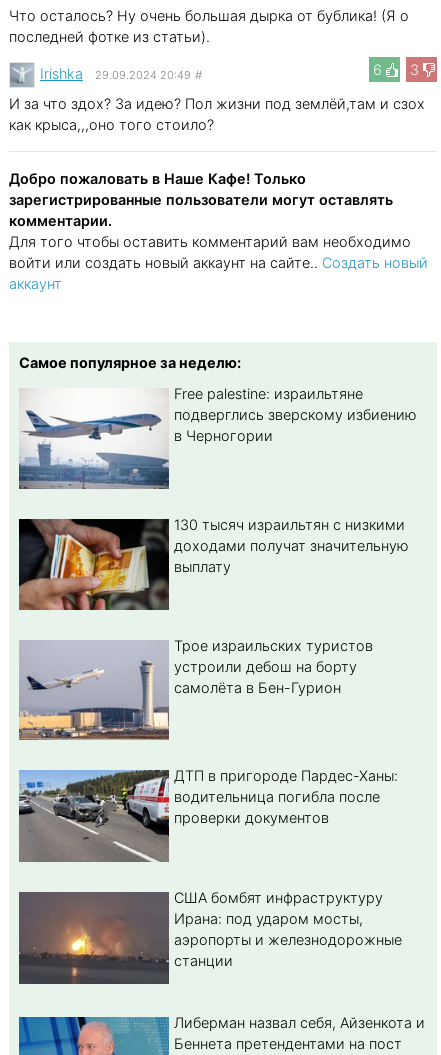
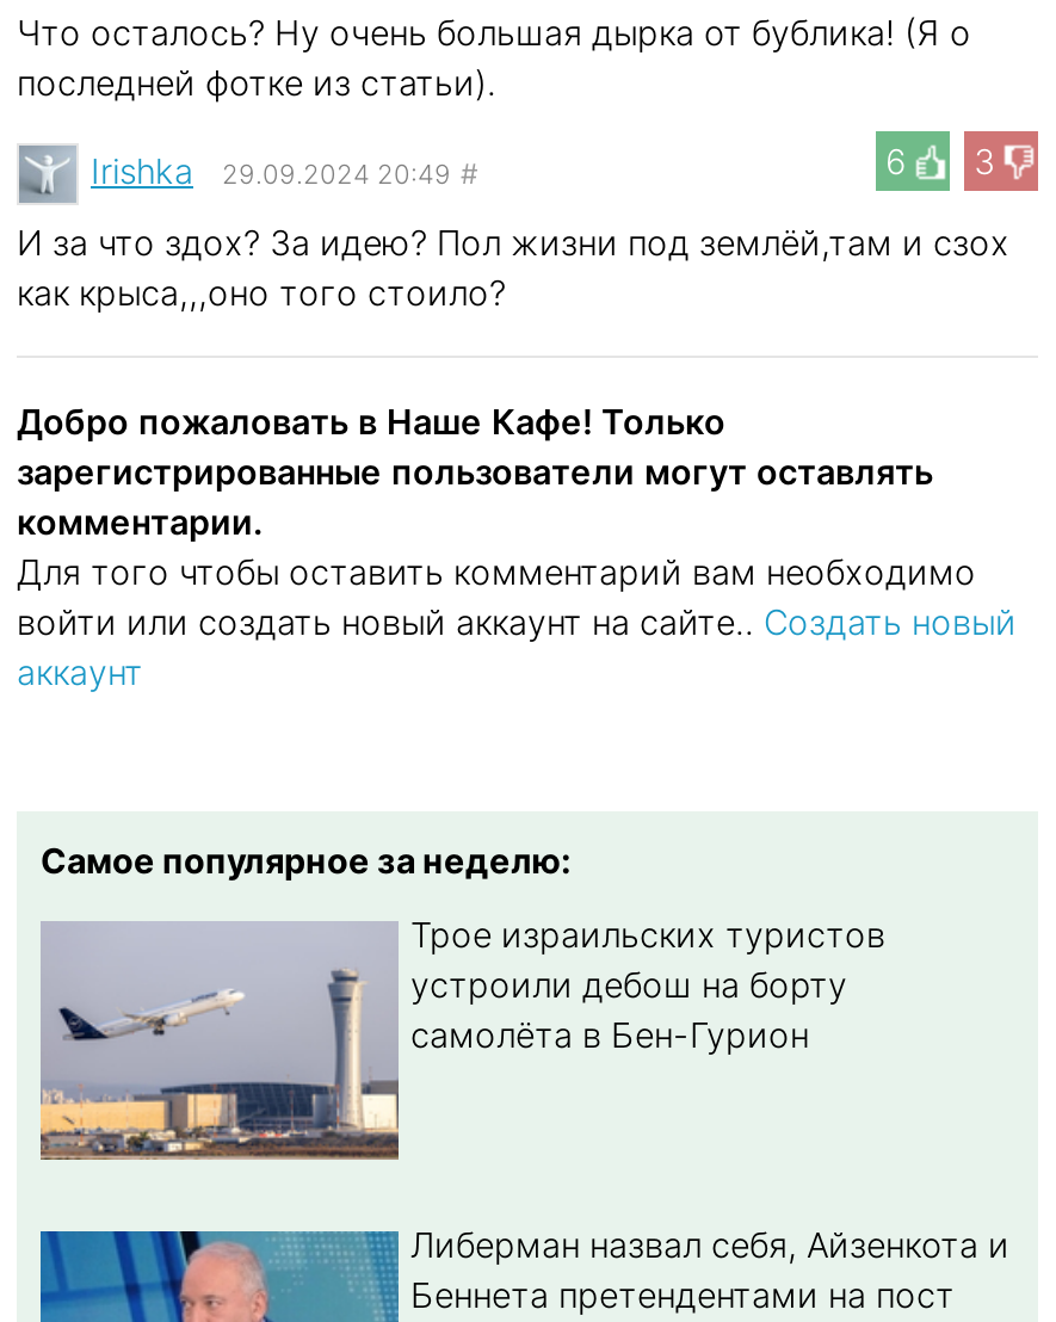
[18,385,417,489] [image] | Free palestine: израильтяне | подверглись зверскому избиению | в Черногории -> none
[18,516,409,611] [image] | 130 тысяч израильтян с низкими | доходами получат значительную | выплату -> none
[18,767,398,863] [image] | ДТП в пригороде Пардес-Ханы: | водительница погибла после | проверки документов -> none
[18,888,402,987] [image] | США бомбят инфраструктуру | Ирана: под ударом мосты, | аэропорты и железнодорожные | станции -> none

